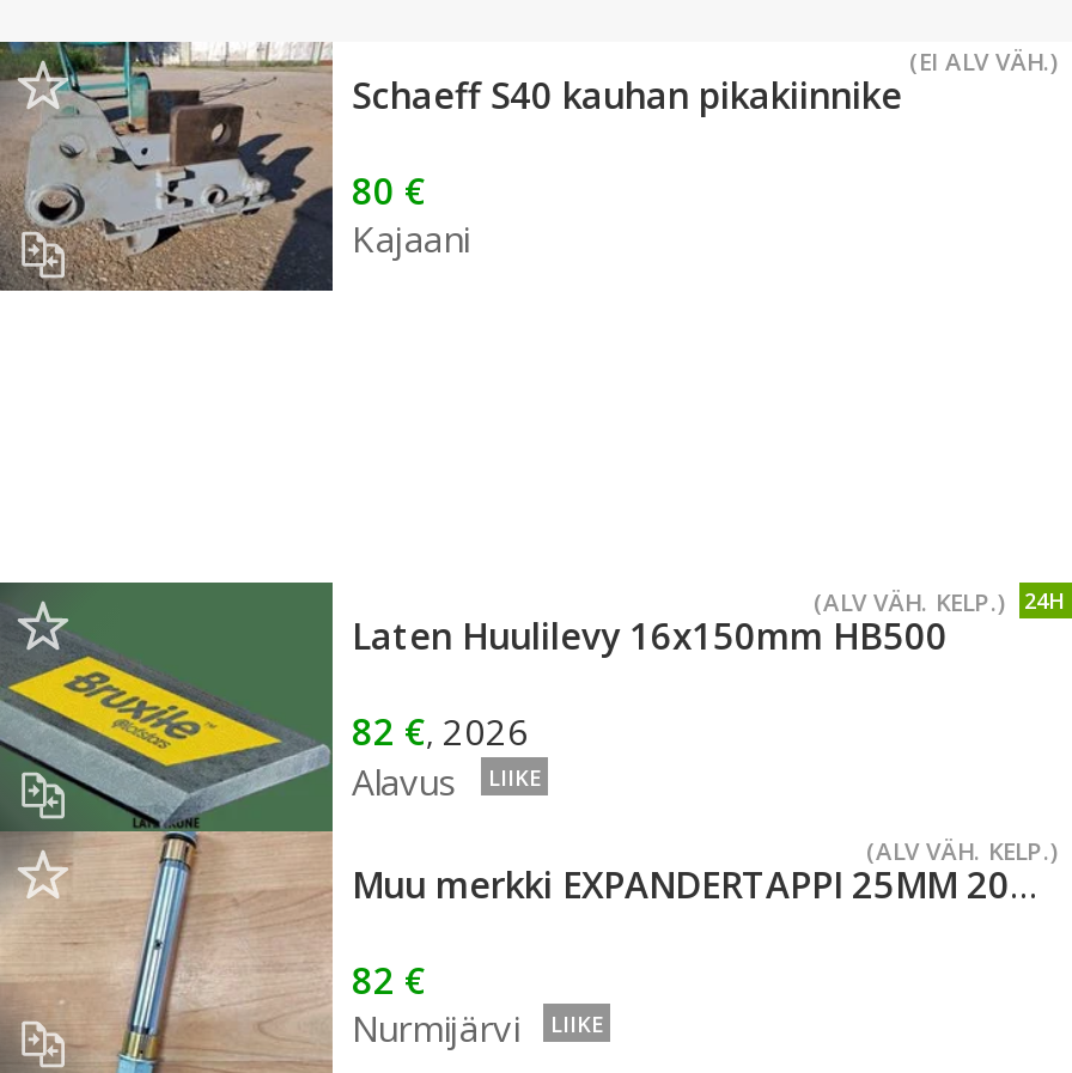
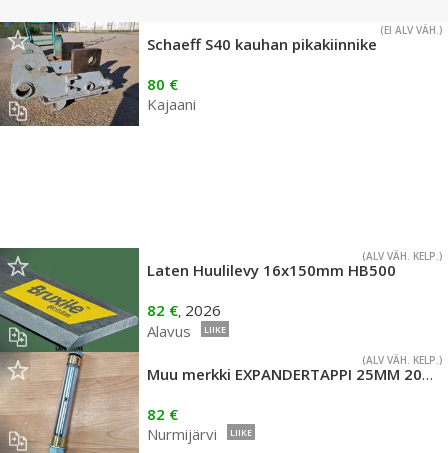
[1024,585,1065,616] 24H -> none

